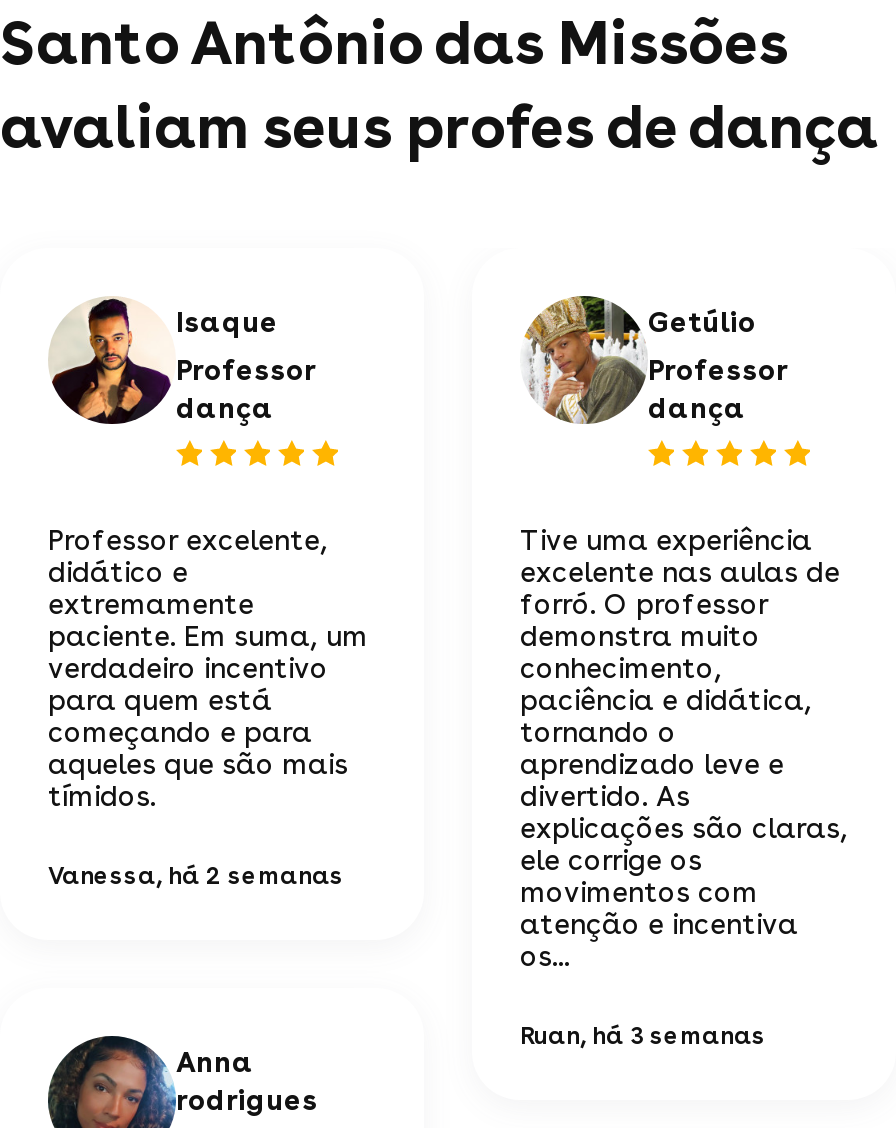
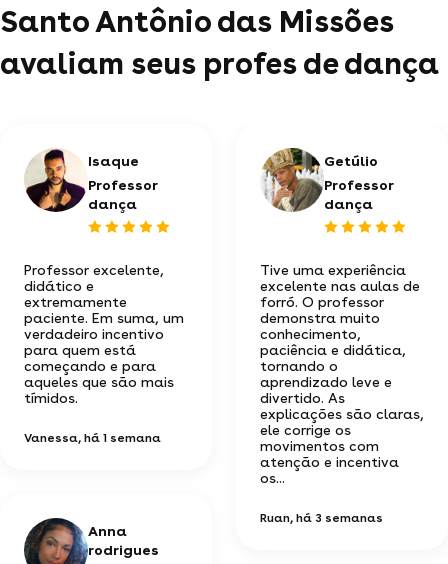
[48,862,344,890] Vanessa, há 2 semanas -> [24,431,161,445] Vanessa, há 1 semana

